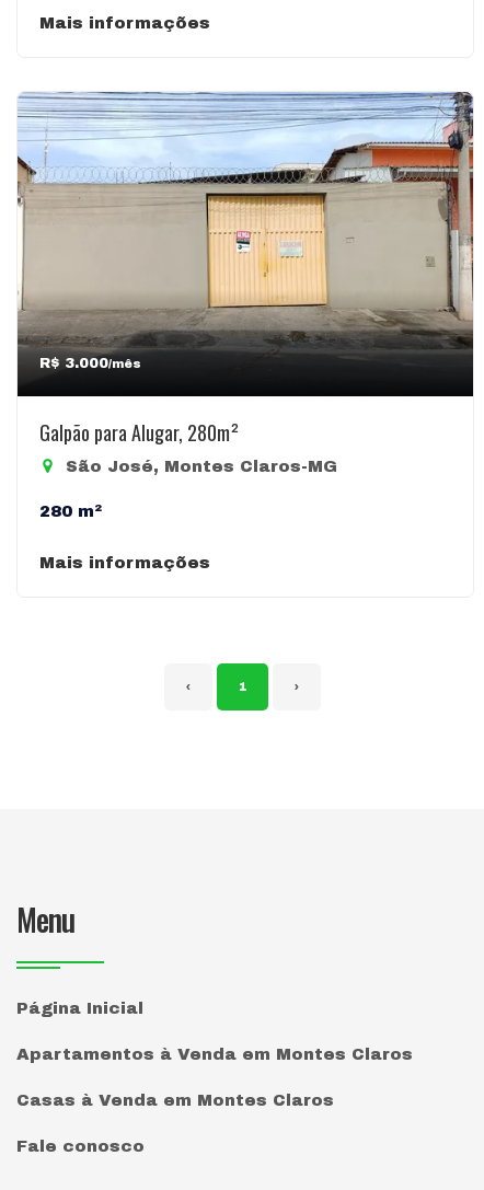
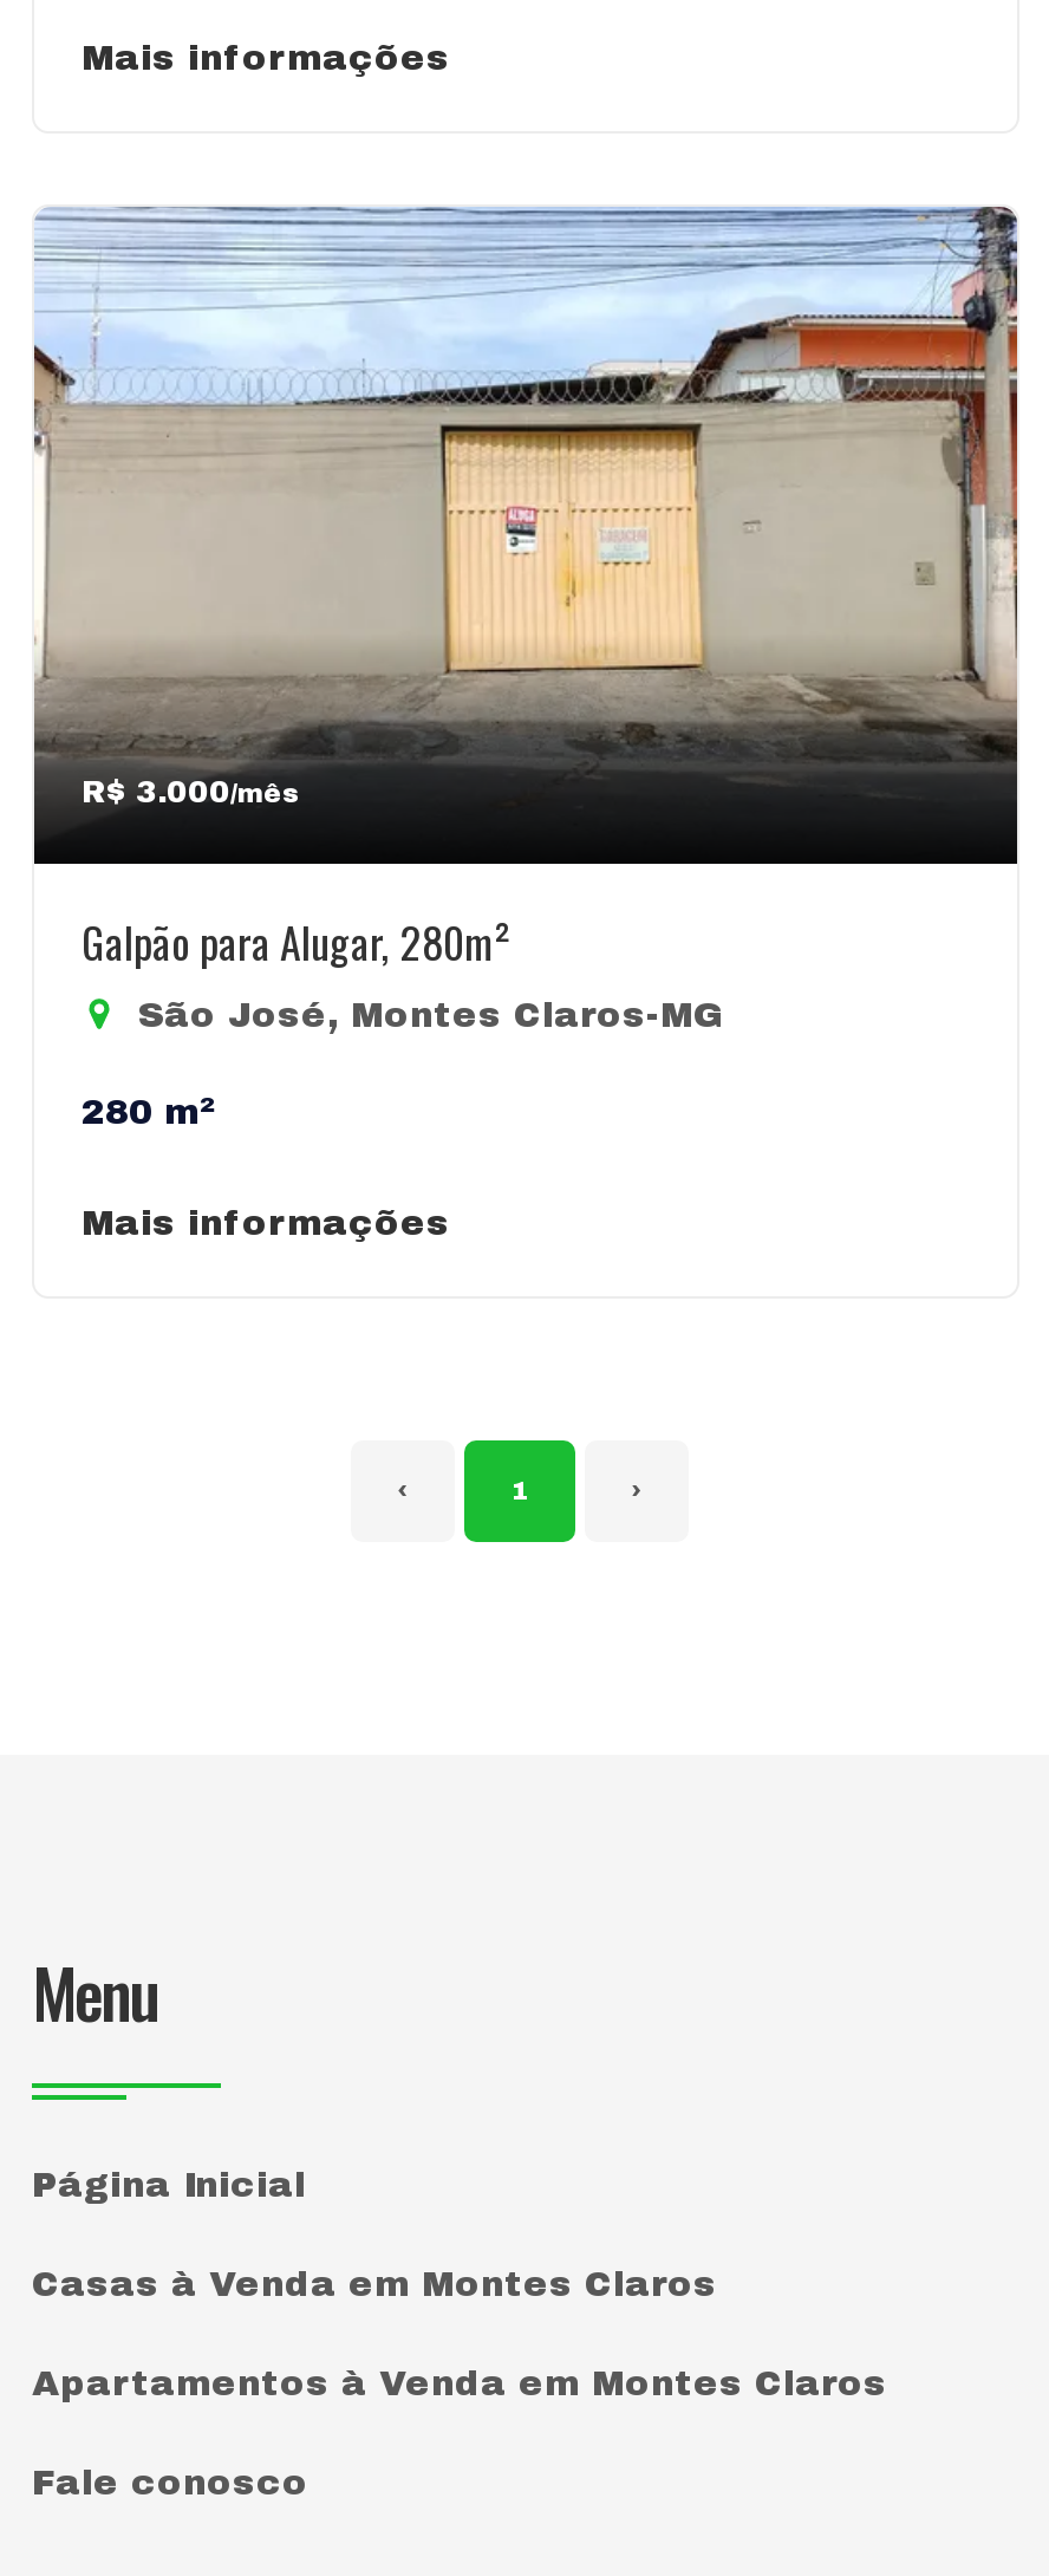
moved [16,1045,413,1063] -> [32,2364,887,2402]: Apartamentos à Venda em Montes Claros
moved [16,1091,334,1109] -> [32,2265,717,2303]: Casas à Venda em Montes Claros

